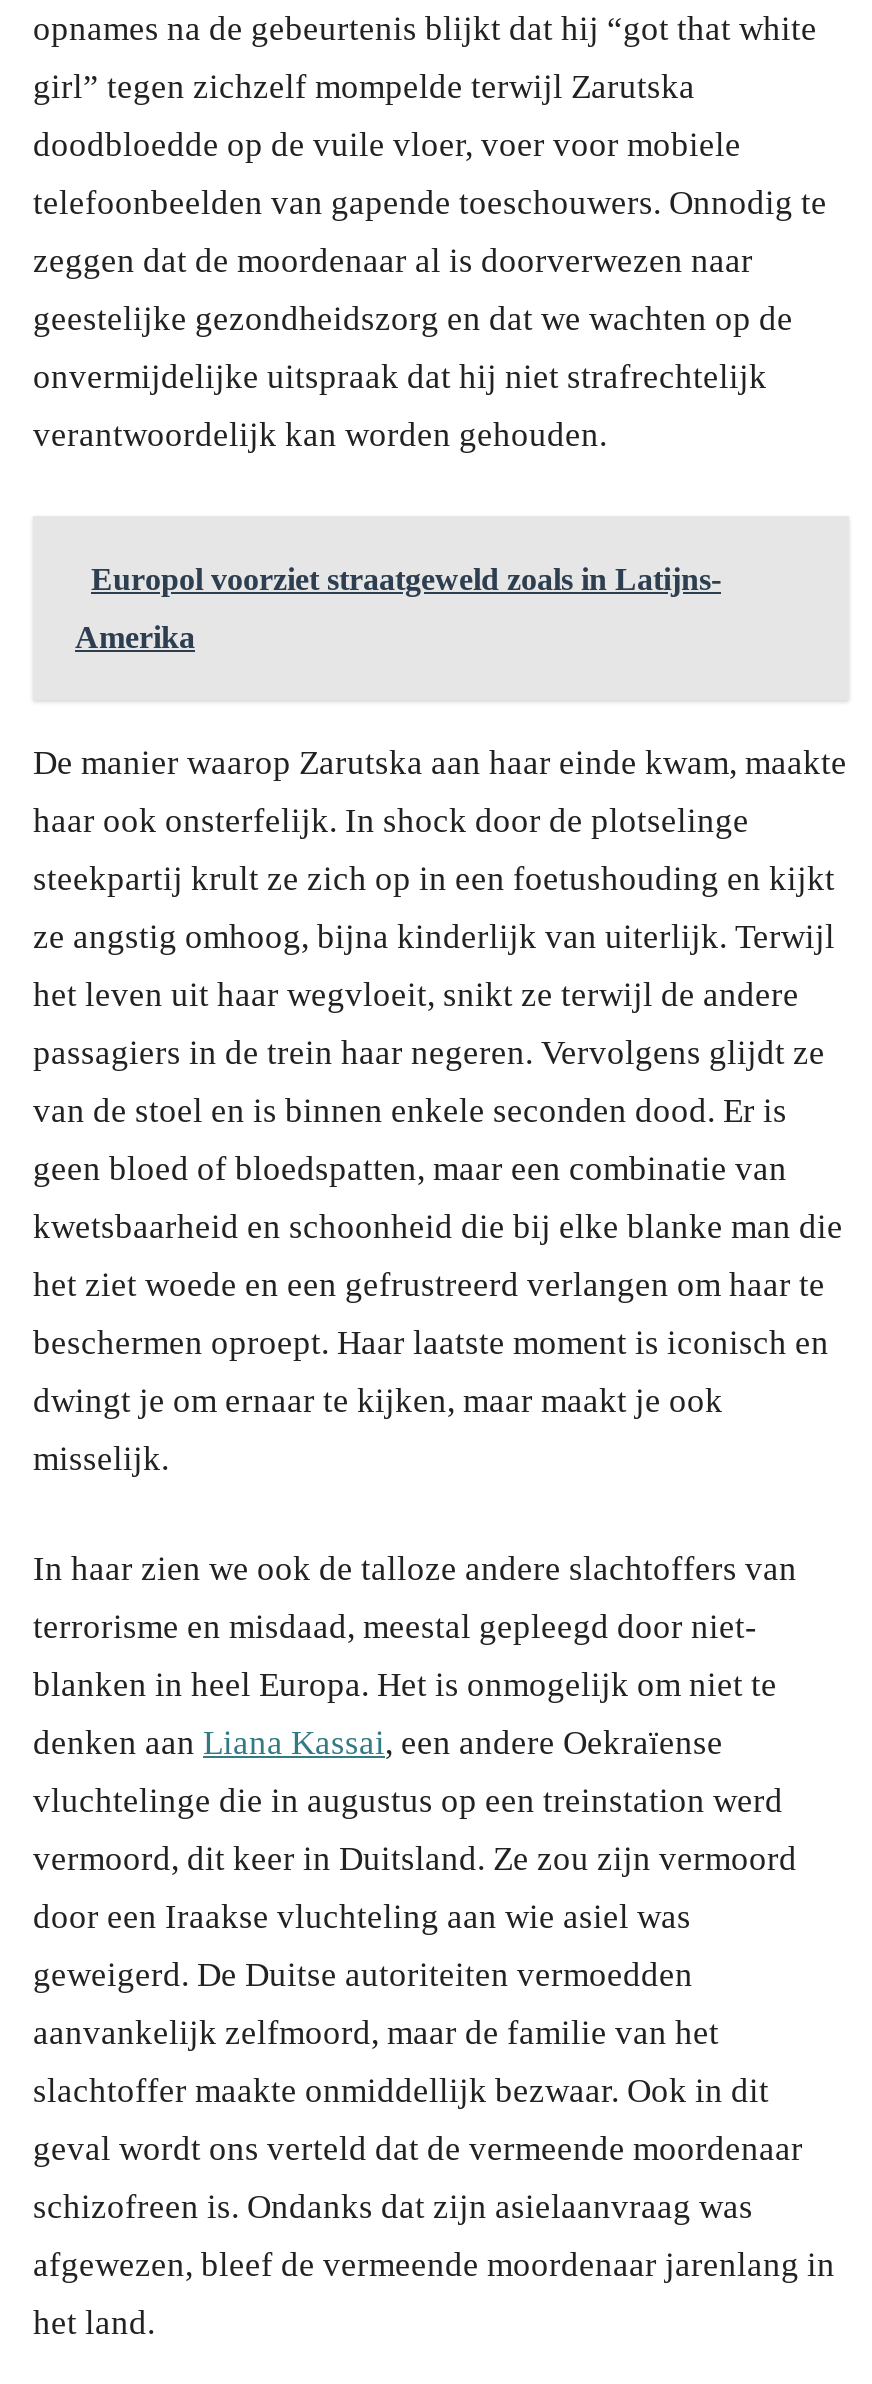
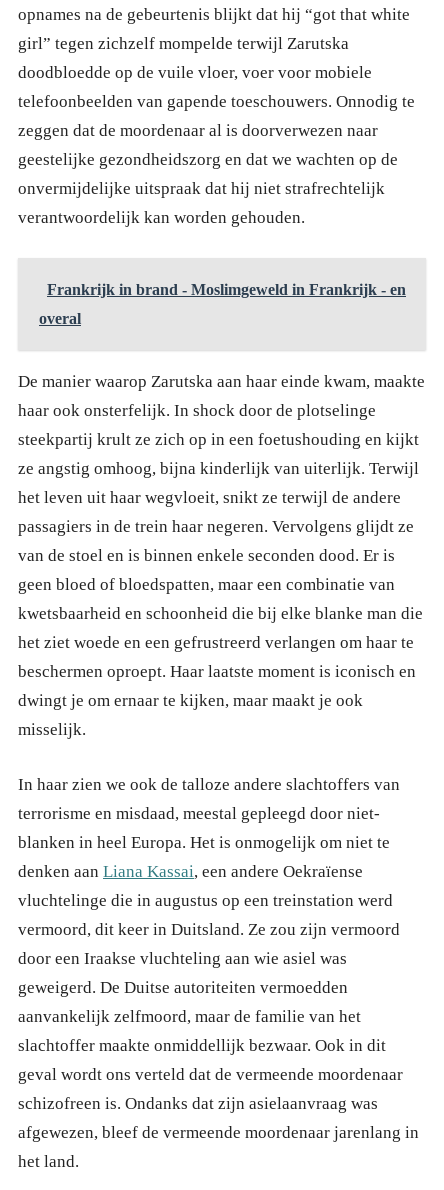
[91,562,721,596] Europol voorziet straatgeweld zoals in Latijns- -> [47,281,406,298] Frankrijk in brand - Moslimgeweld in Frankrijk - en
[75,620,195,654] Amerika -> [39,310,81,327] overal

